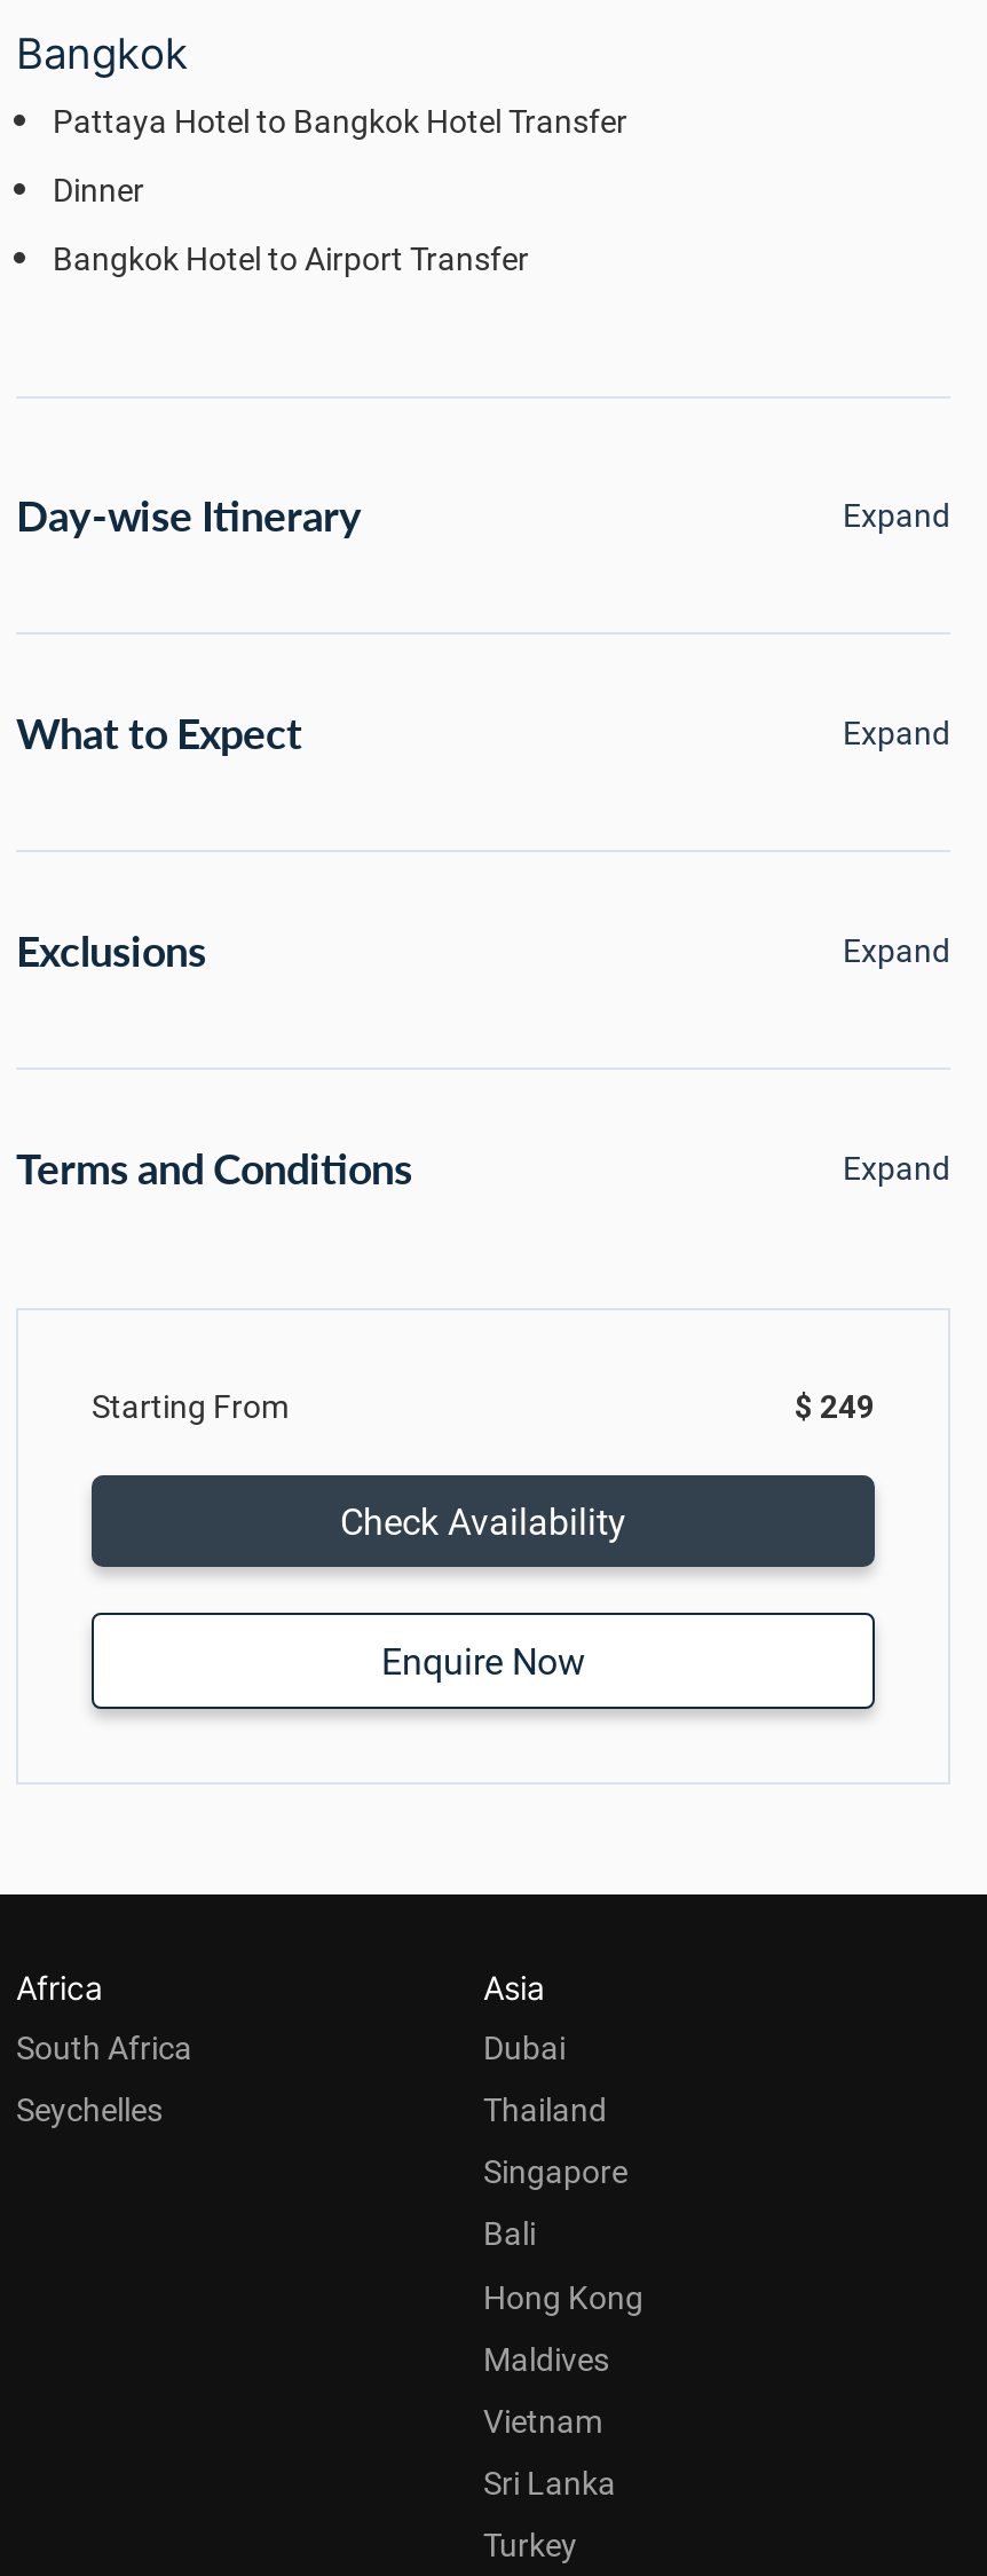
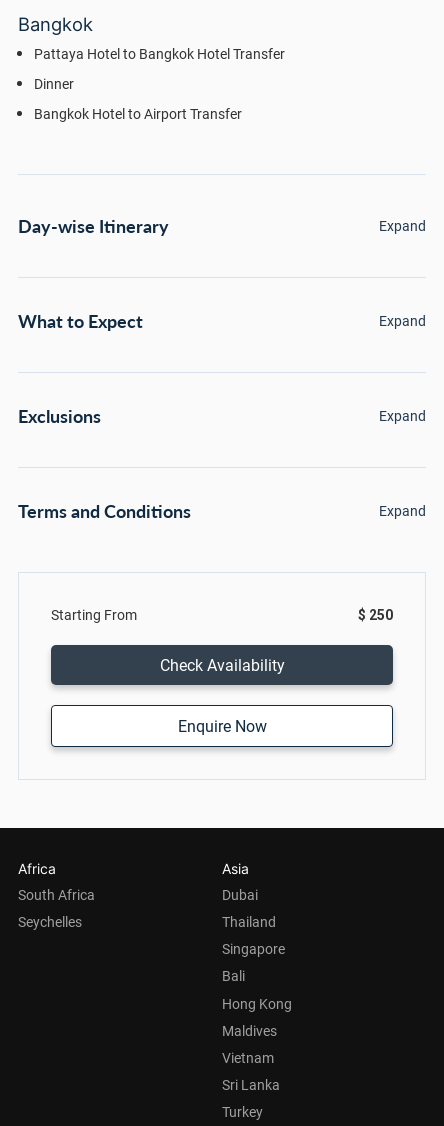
[795,1388,875,1424] $ 249 -> [358,607,393,623] $ 250

